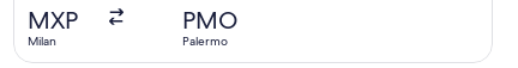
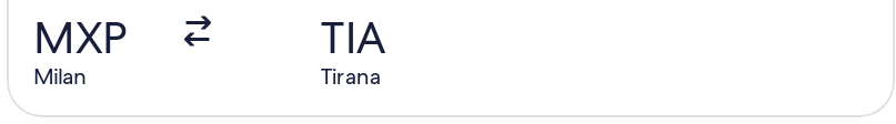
[183,5,238,49] PMO | Palermo -> [320,9,385,91] TIA | Tirana

